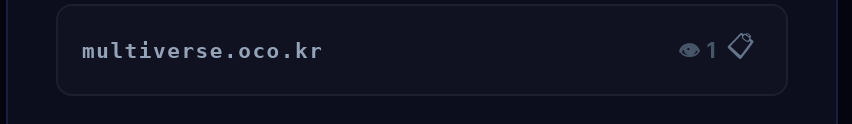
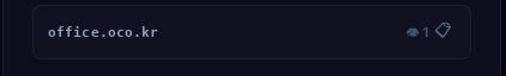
[82,37,323,63] multiverse.oco.kr -> [48,24,159,40] office.oco.kr

